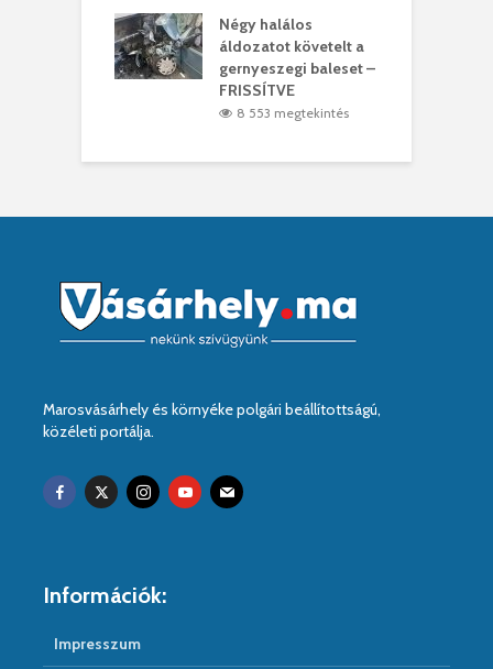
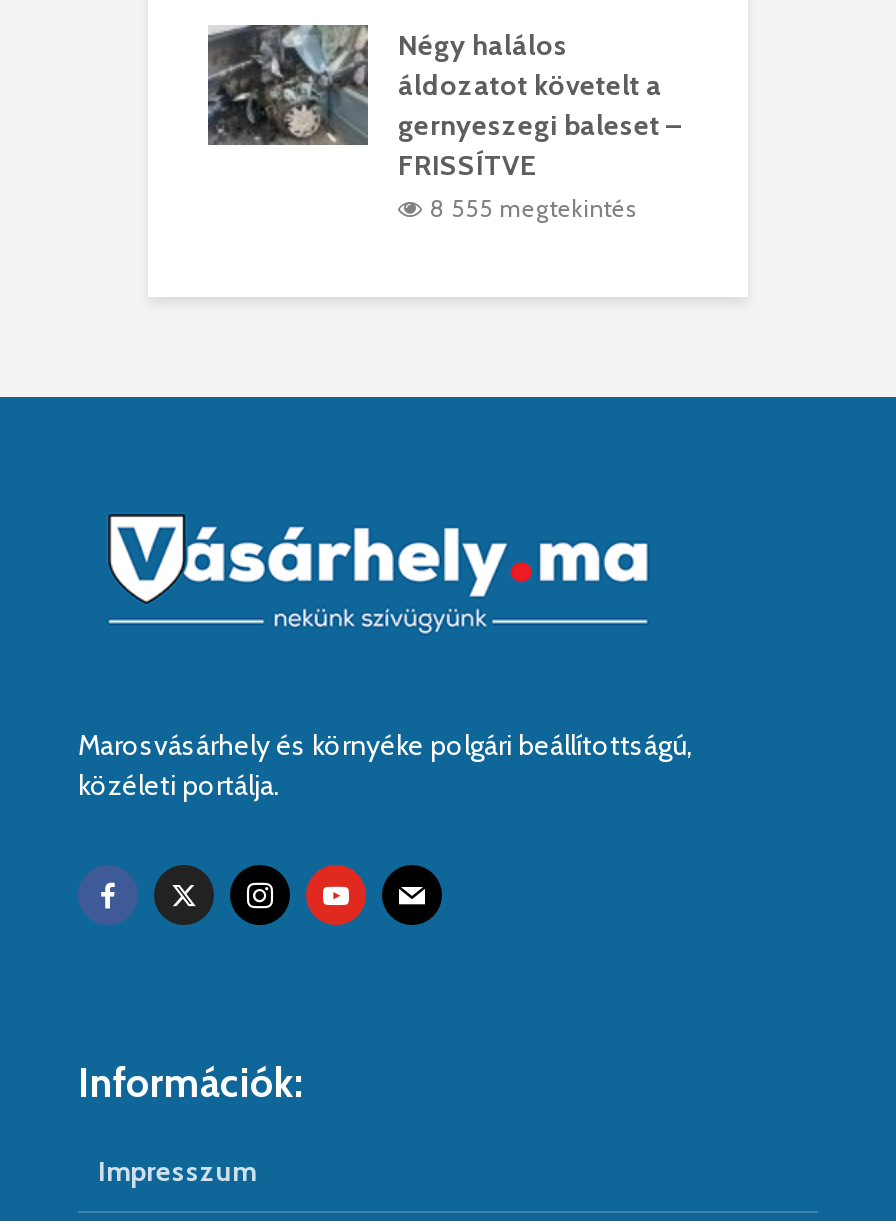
[237,105,349,121] 8 553 megtekintés -> [430,193,636,223] 8 555 megtekintés

